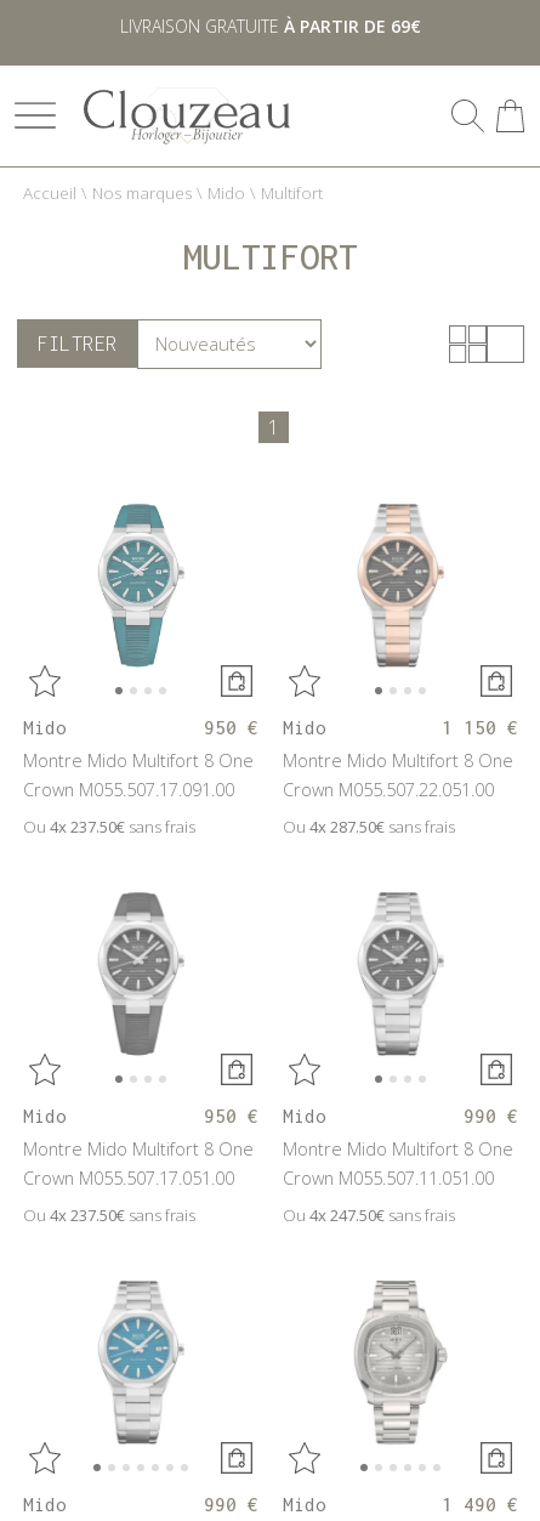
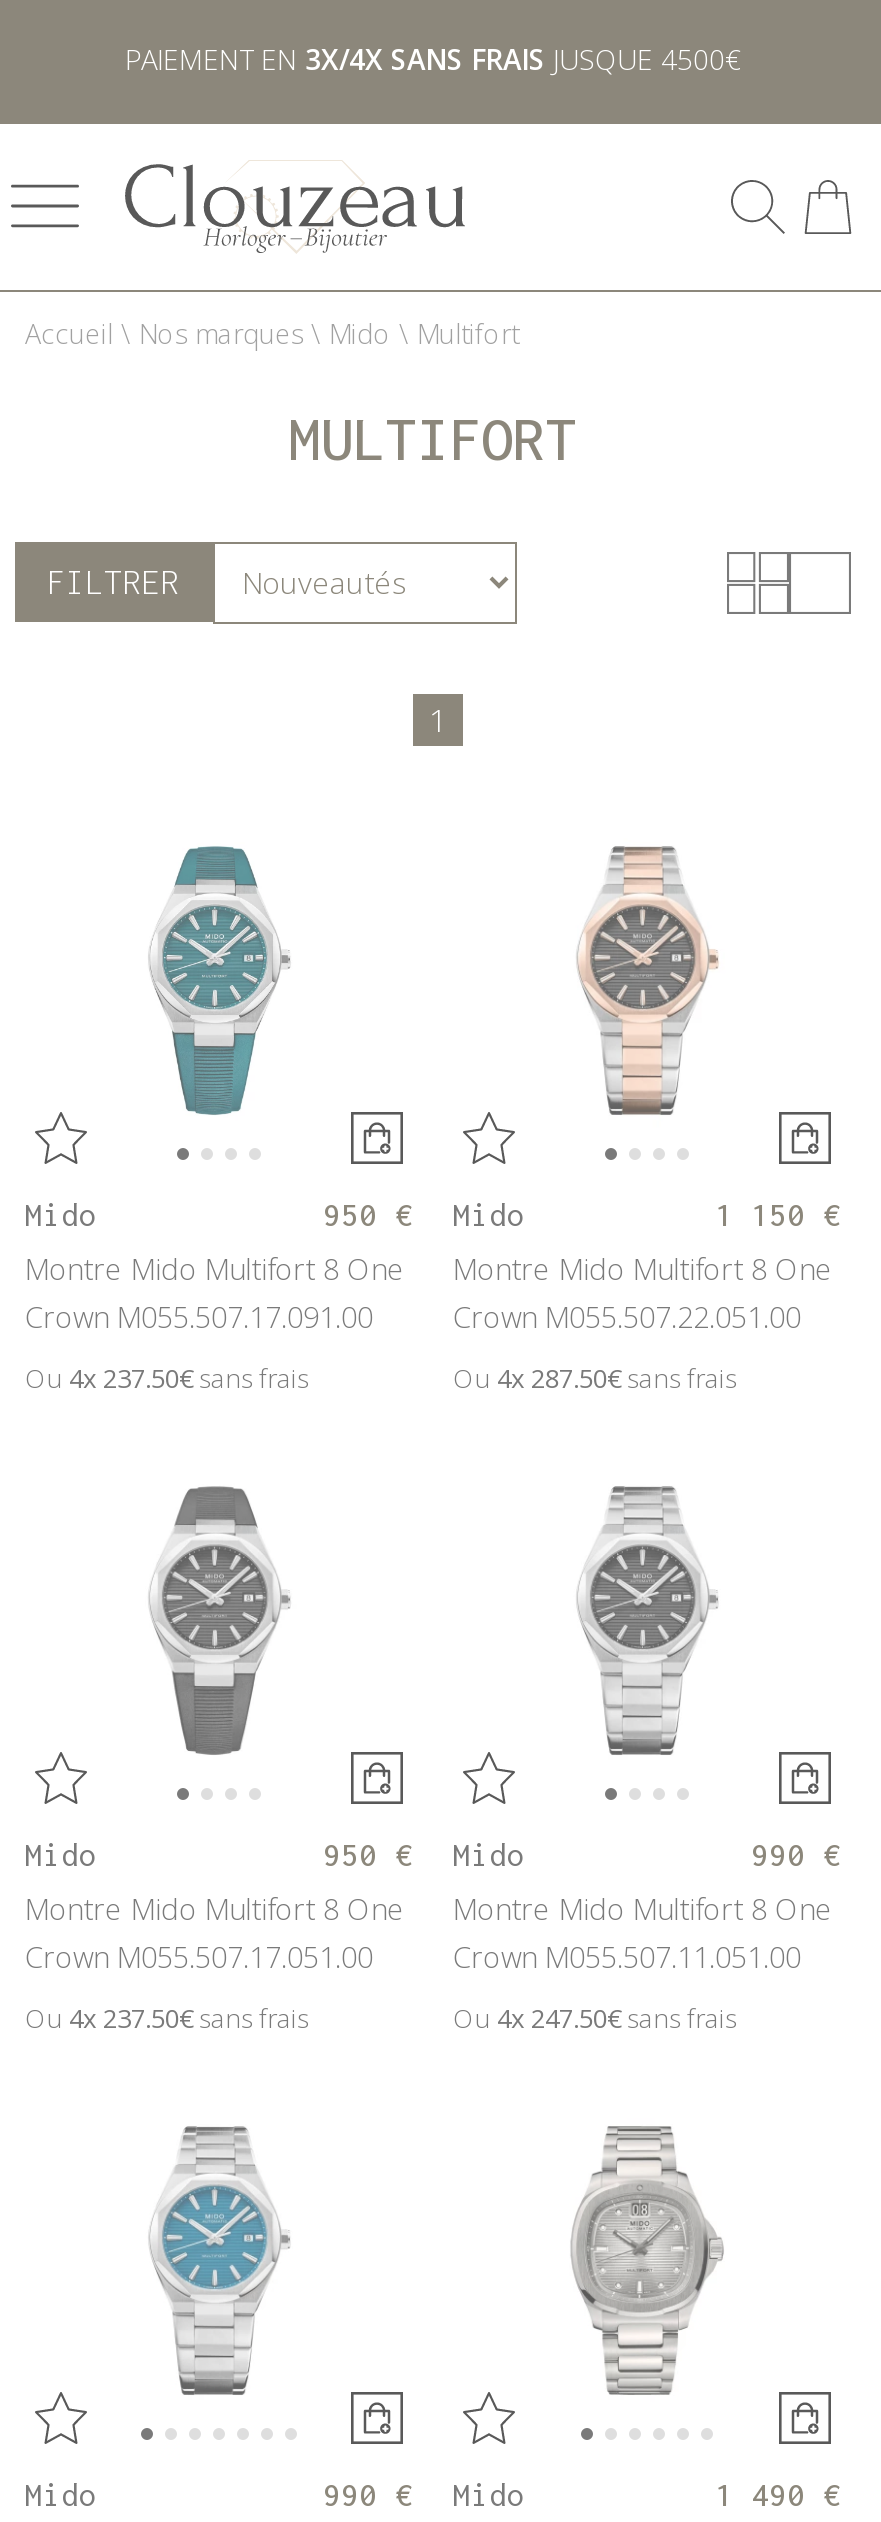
[120,15,421,38] LIVRAISON GRATUITE À PARTIR DE 69€ -> [125,40,741,78] PAIEMENT EN 3X/4X SANS FRAIS JUSQUE 4500€

